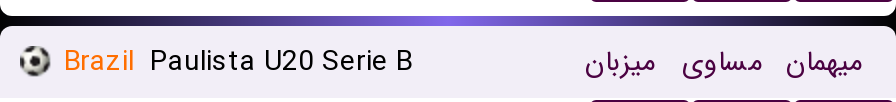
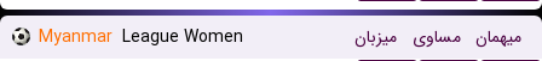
[64,40,412,84] Brazil Paulista U20 Serie B -> [39,24,243,50] Myanmar League Women

